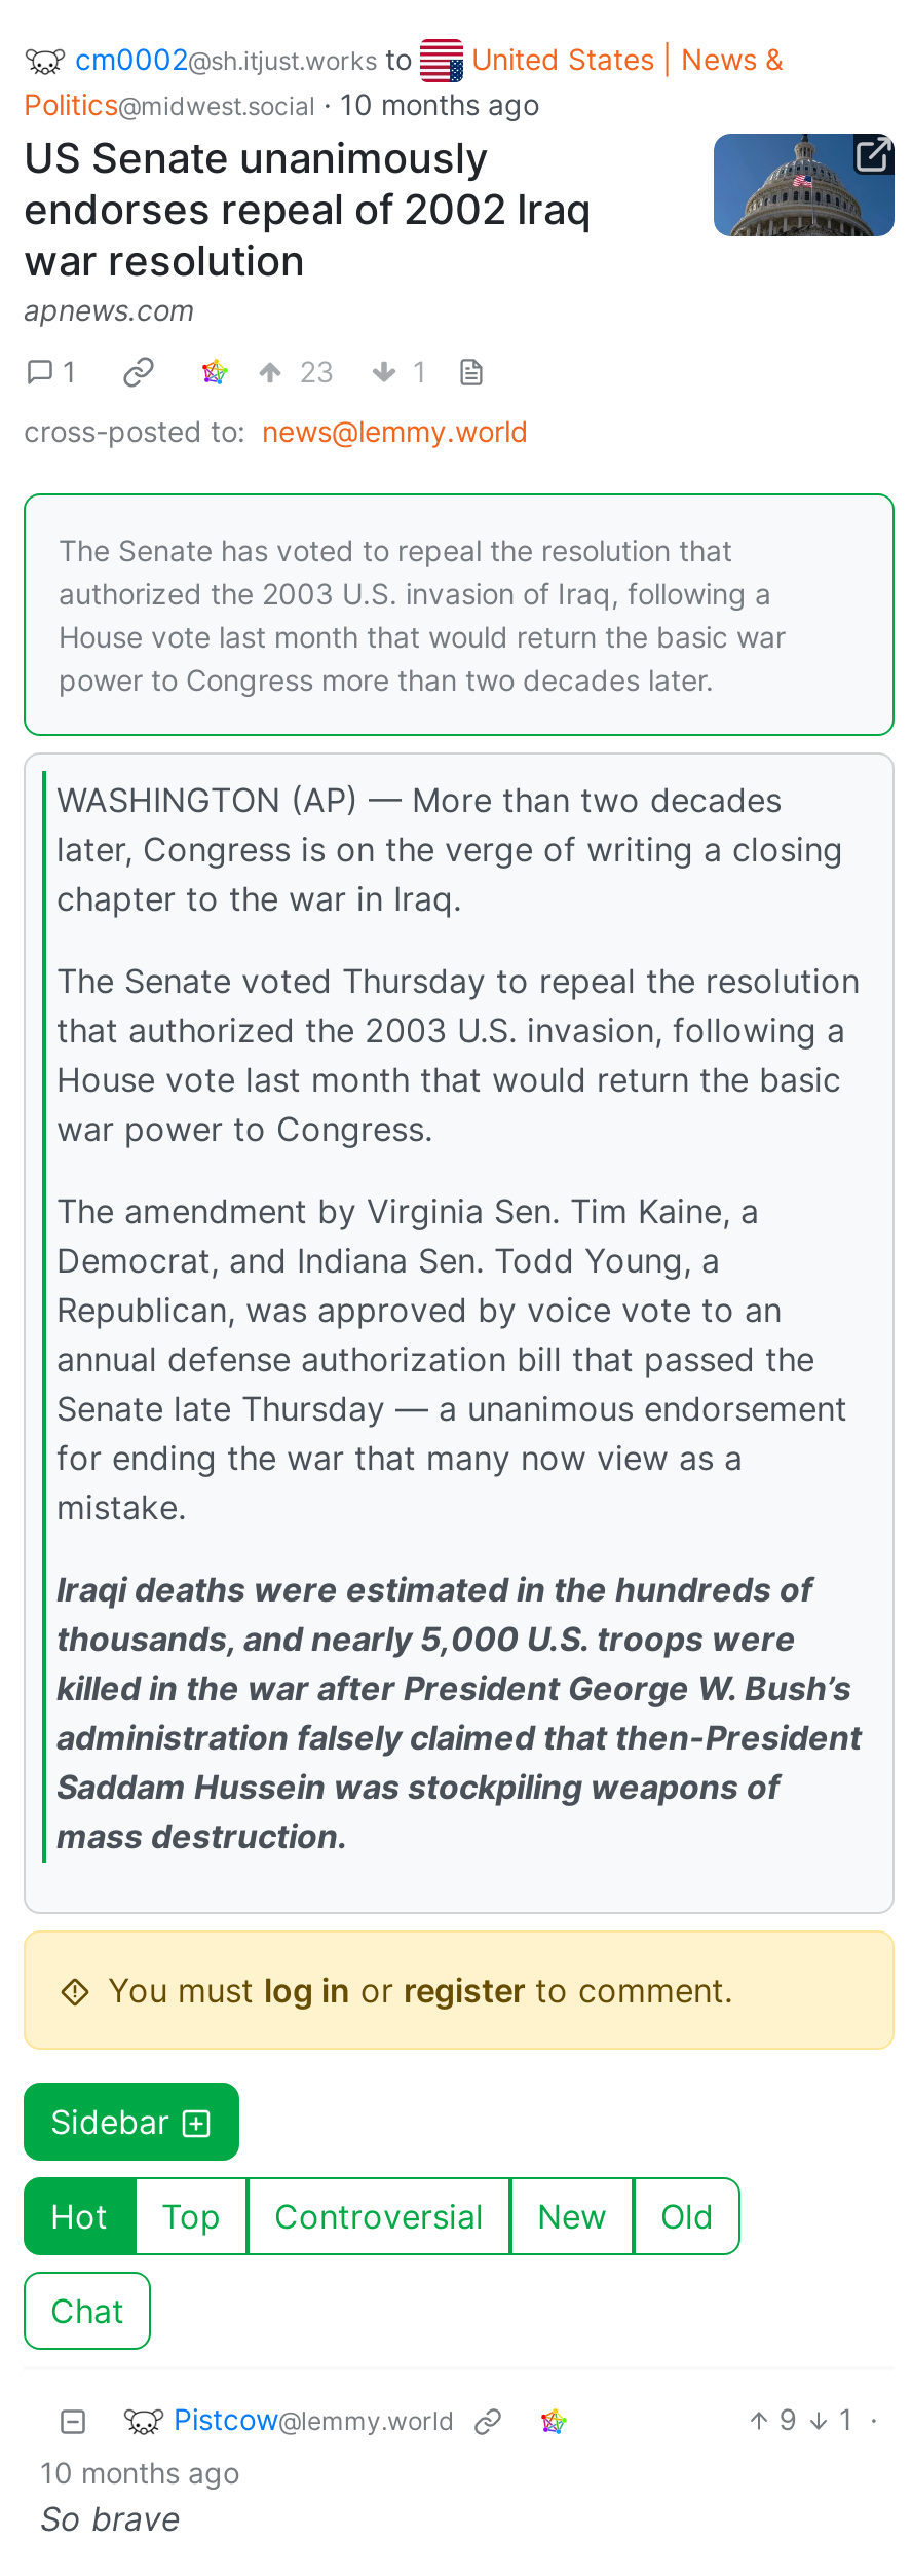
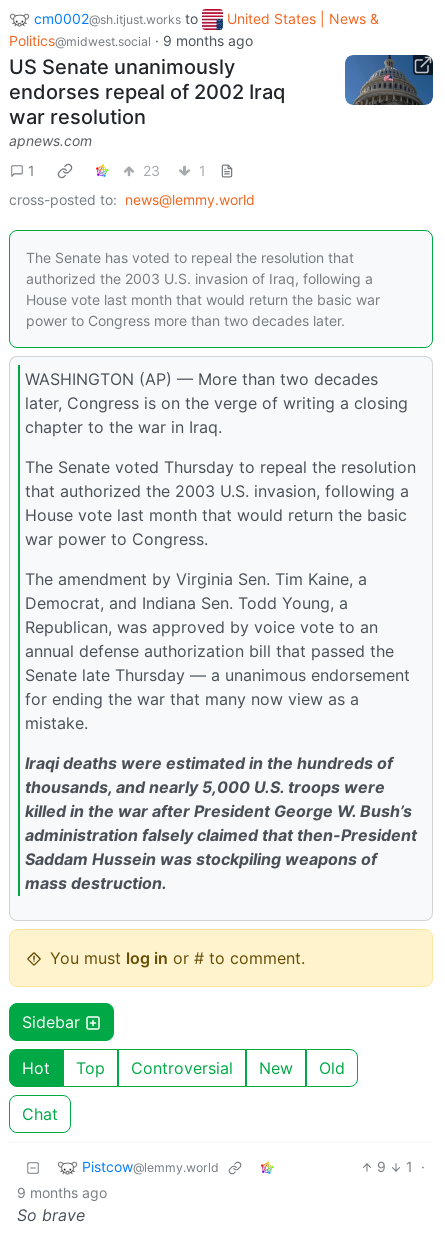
[24,87,539,122] Politics@midwest.social · 10 months ago -> [9,32,253,49] Politics@midwest.social · 9 months ago
[108,1970,732,2011] You must log in or register to comment. -> [50,948,305,968] You must log in or # to comment.
[40,2456,239,2490] 10 months ago -> [17,1184,107,1201] 9 months ago

